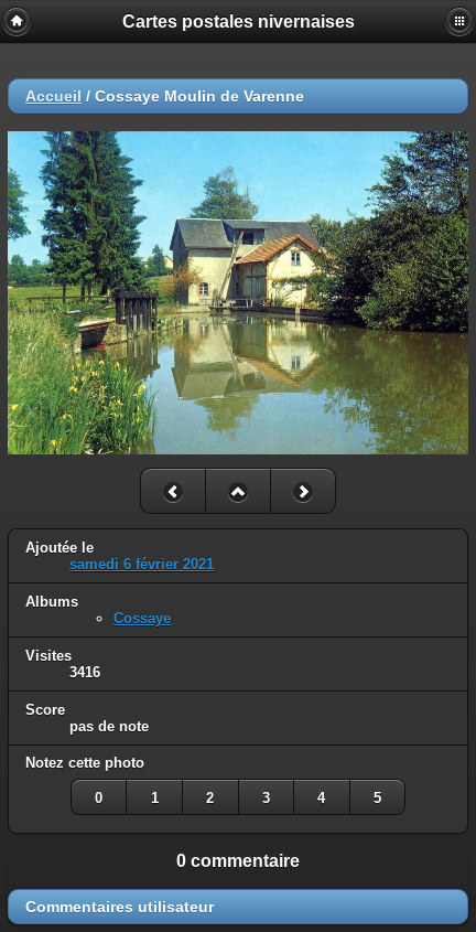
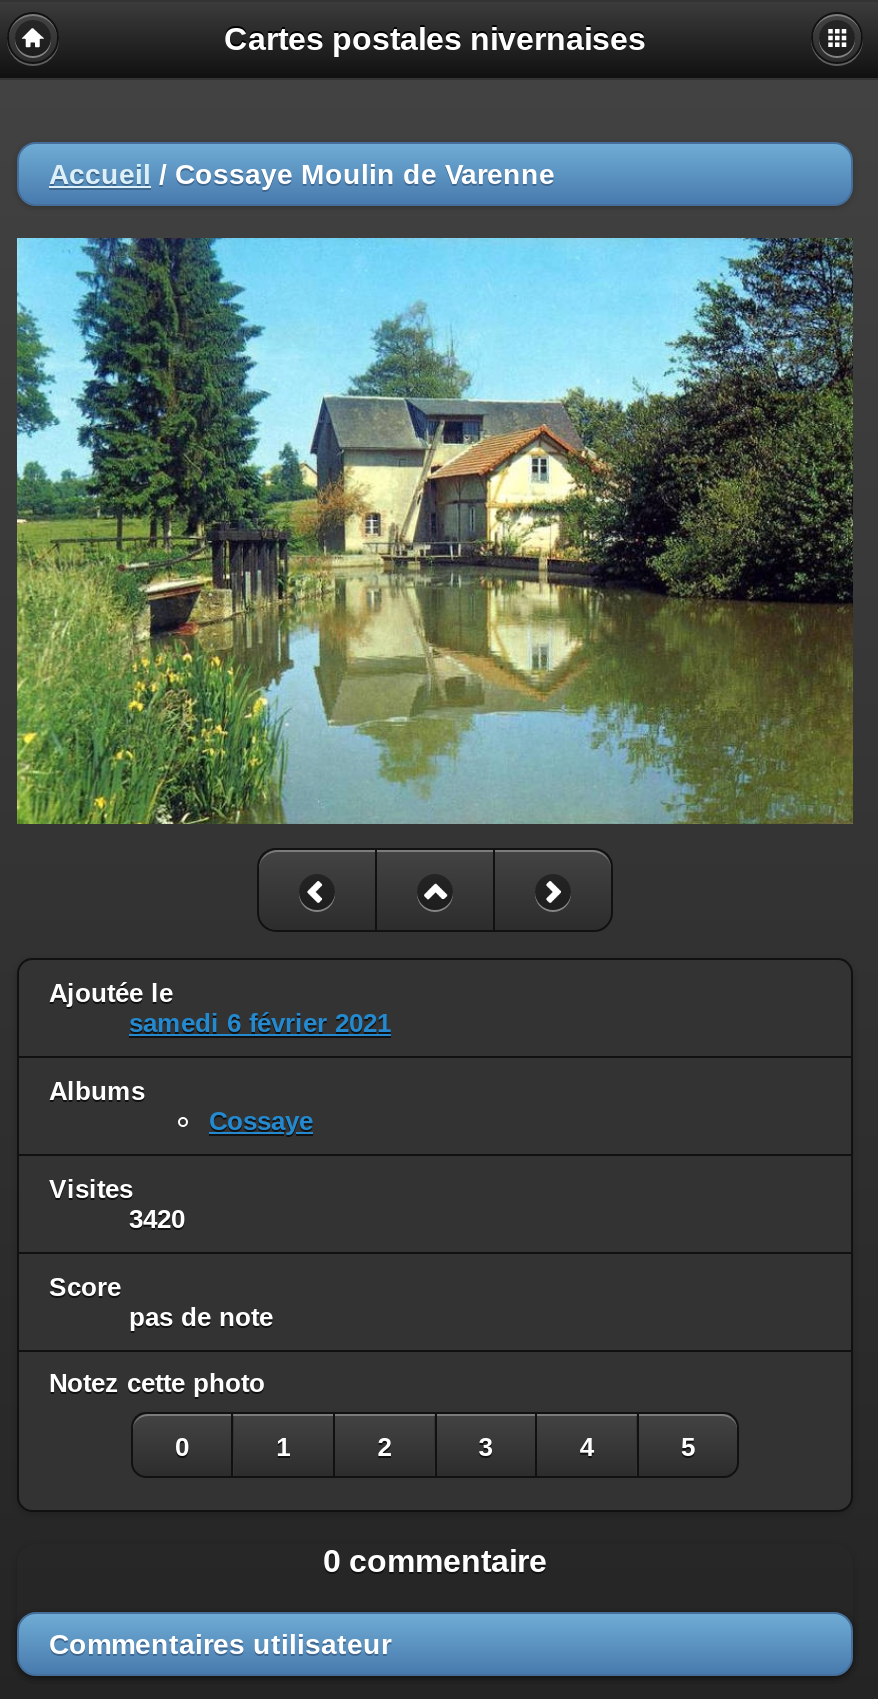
[69,664,100,680] 3416 -> [129,1203,185,1233] 3420

